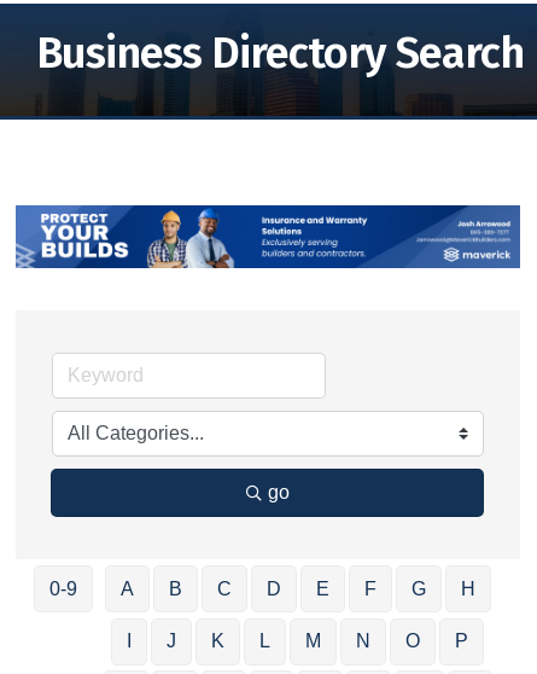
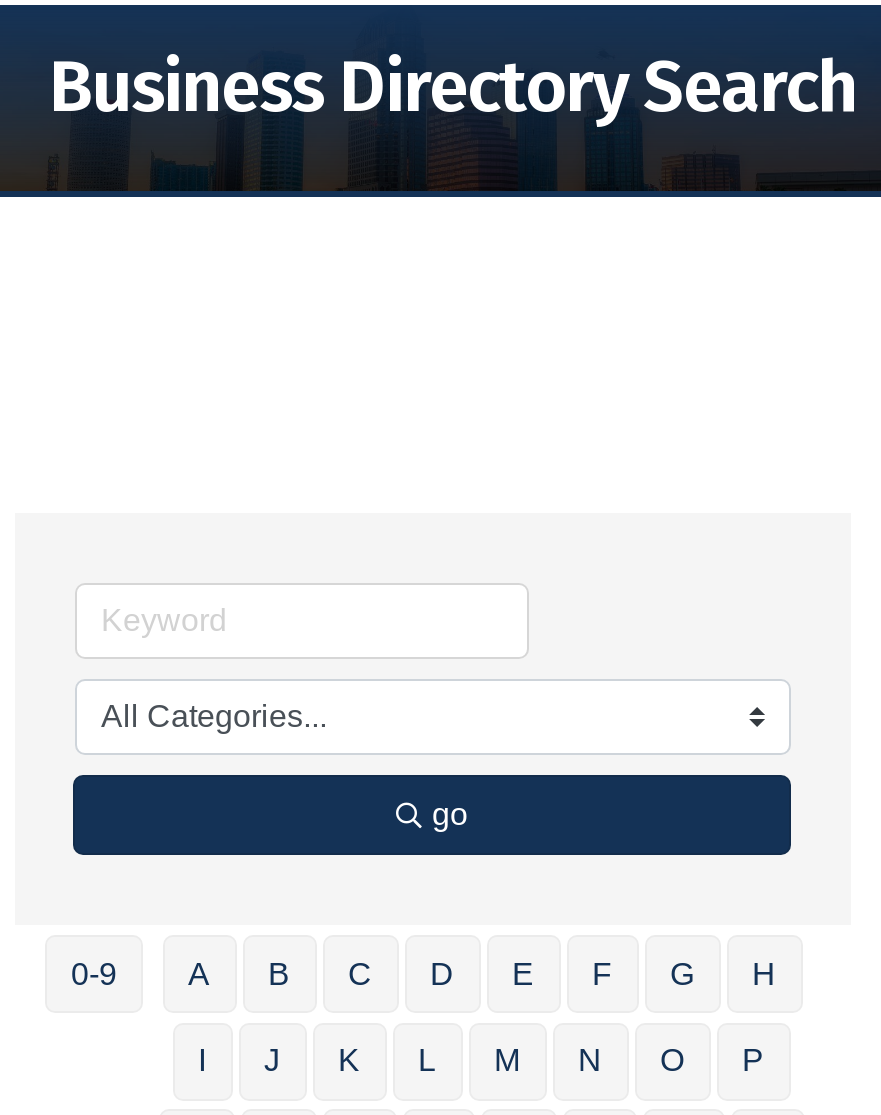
[14,204,521,269] [image] -> none

